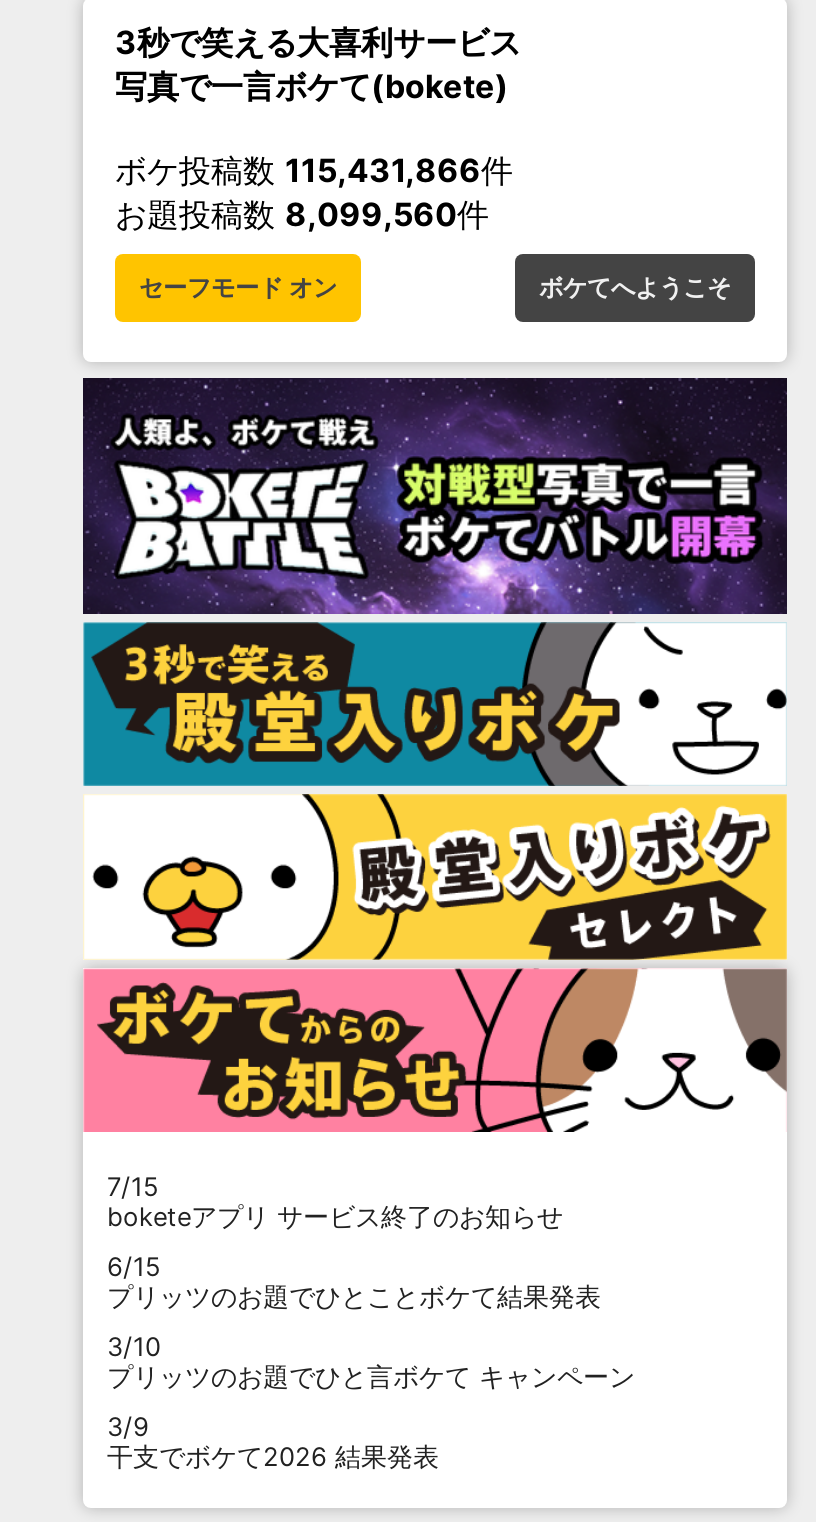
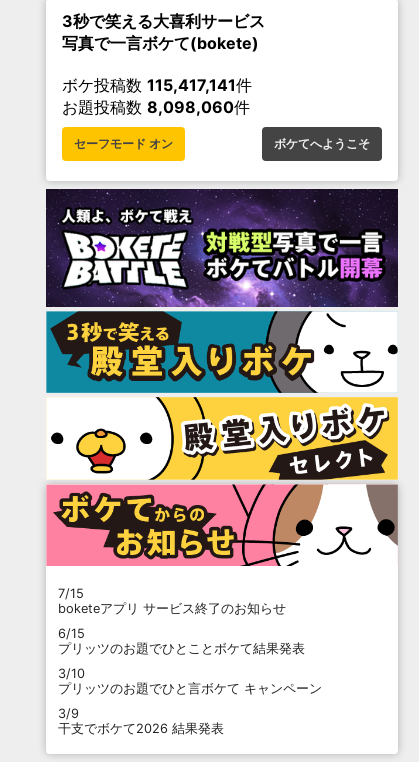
[115,150,513,190] ボケ投稿数115,431,866件 -> [62,75,252,95] ボケ投稿数115,417,141件
[115,194,489,234] お題投稿数8,099,560件 -> [62,97,250,117] お題投稿数8,098,060件

